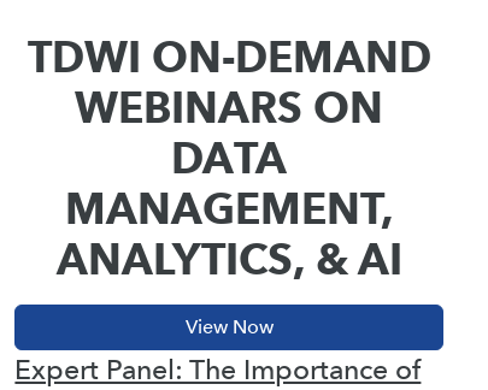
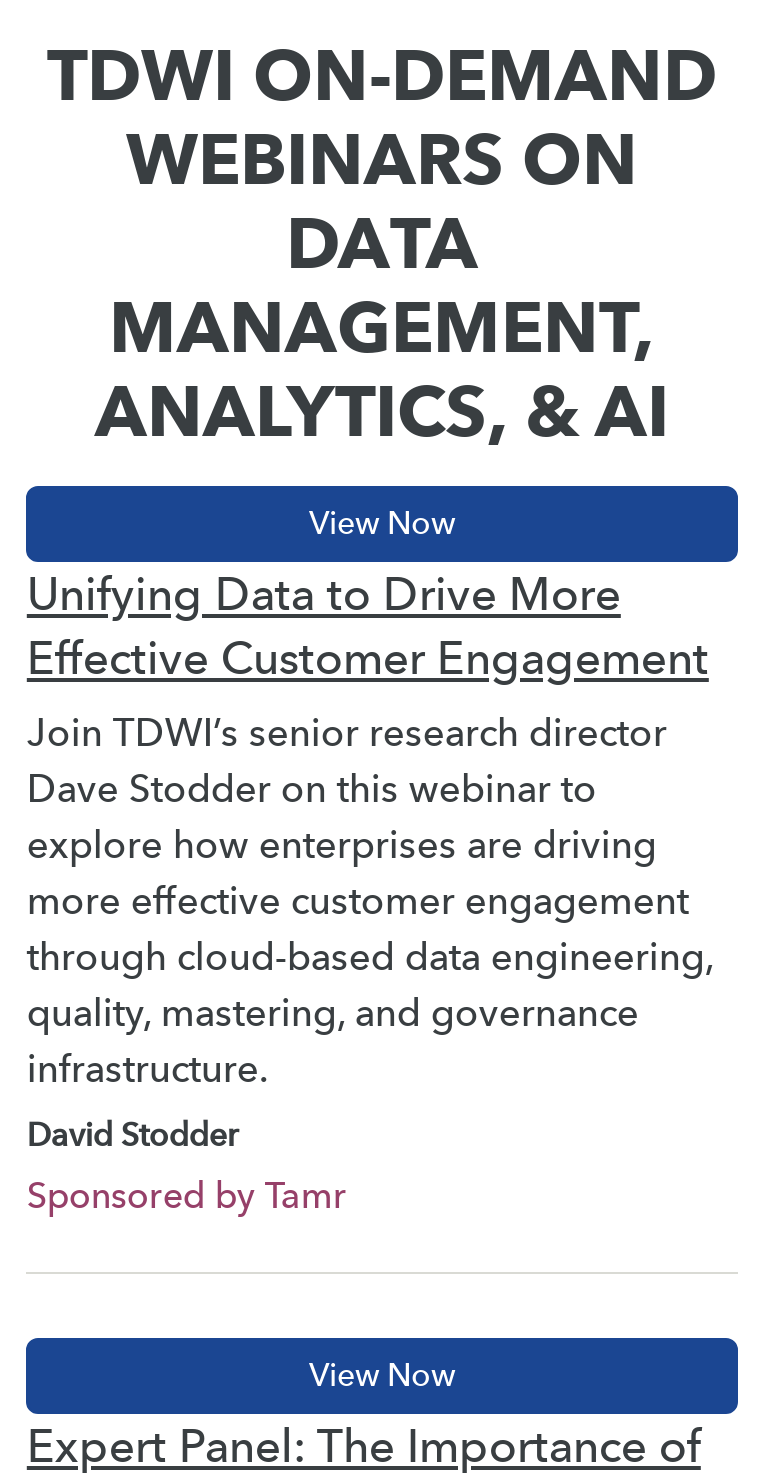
none -> [27,565,713,1218] Unifying Data to Drive More | Effective Customer Engagement | Join TDWI’s senior research director | Dave Stodder on this webinar to | explore how enterprises are driving | more effective customer engagement | through cloud-based data engineering, | quality, mastering, and governance | infrastructure. | David Stodder | Sponsored by Tamr

